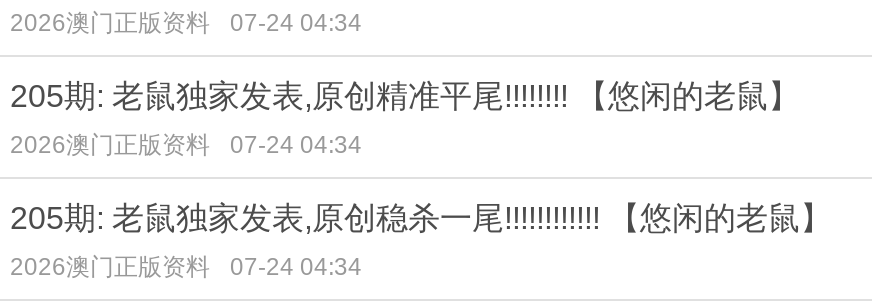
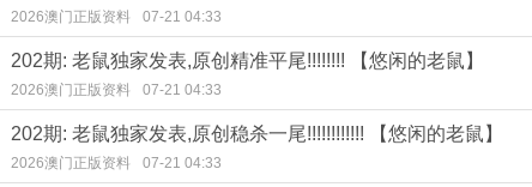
[10,9,362,37] 2026澳门正版资料 07-24 04:34 -> [11,8,222,25] 2026澳门正版资料 07-21 04:33
[10,79,800,113] 205期: 老鼠独家发表,原创精准平尾!!!!!!!! 【悠闲的老鼠】 -> [11,50,484,71] 202期: 老鼠独家发表,原创精准平尾!!!!!!!! 【悠闲的老鼠】
[10,131,362,159] 2026澳门正版资料 07-24 04:34 -> [11,82,222,98] 2026澳门正版资料 07-21 04:33
[10,201,832,235] 205期: 老鼠独家发表,原创稳杀一尾!!!!!!!!!!!! 【悠闲的老鼠】 -> [11,123,503,144] 202期: 老鼠独家发表,原创稳杀一尾!!!!!!!!!!!! 【悠闲的老鼠】
[10,253,362,281] 2026澳门正版资料 07-24 04:34 -> [11,155,222,171] 2026澳门正版资料 07-21 04:33

